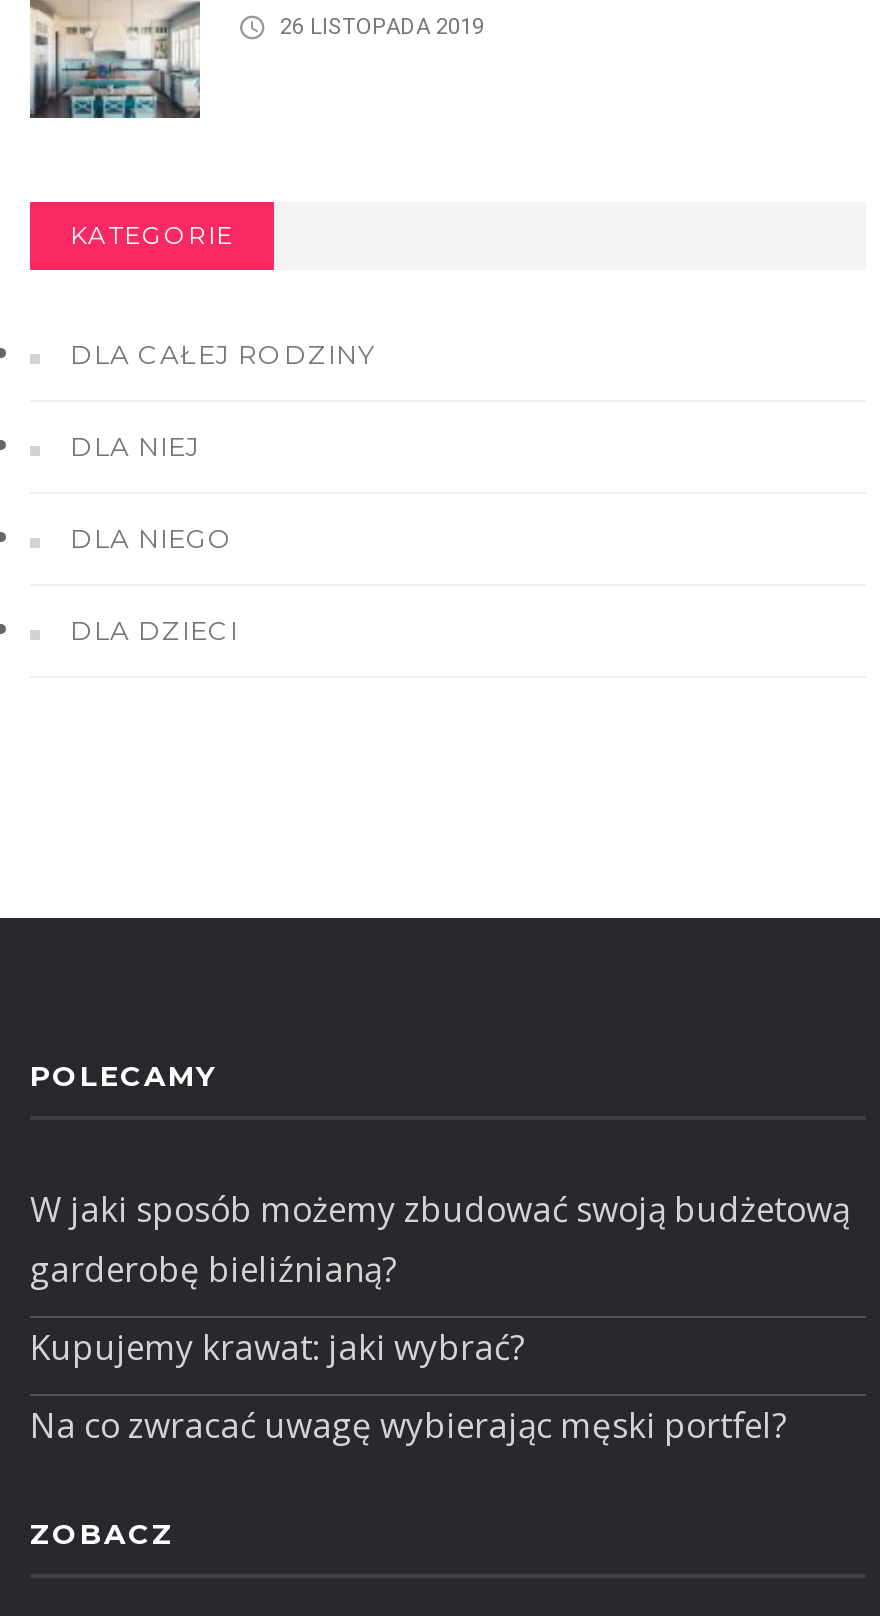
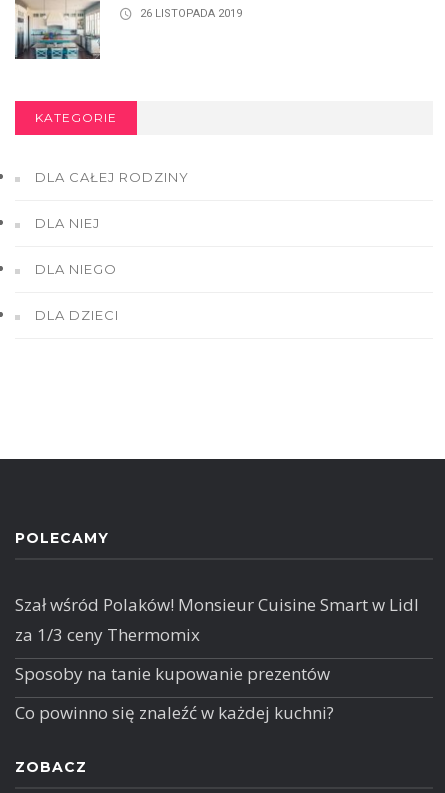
[30,1185,850,1291] W jaki sposób możemy zbudować swoją budżetową | garderobę bieliźnianą? -> [15,593,419,646] Szał wśród Polaków! Monsieur Cuisine Smart w Lidl | za 1/3 ceny Thermomix
[30,1323,524,1369] Kupujemy krawat: jaki wybrać? -> [15,662,330,685] Sposoby na tanie kupowanie prezentów
[30,1401,786,1447] Na co zwracać uwagę wybierając męski portfel? -> [15,701,334,724] Co powinno się znaleźć w każdej kuchni?

